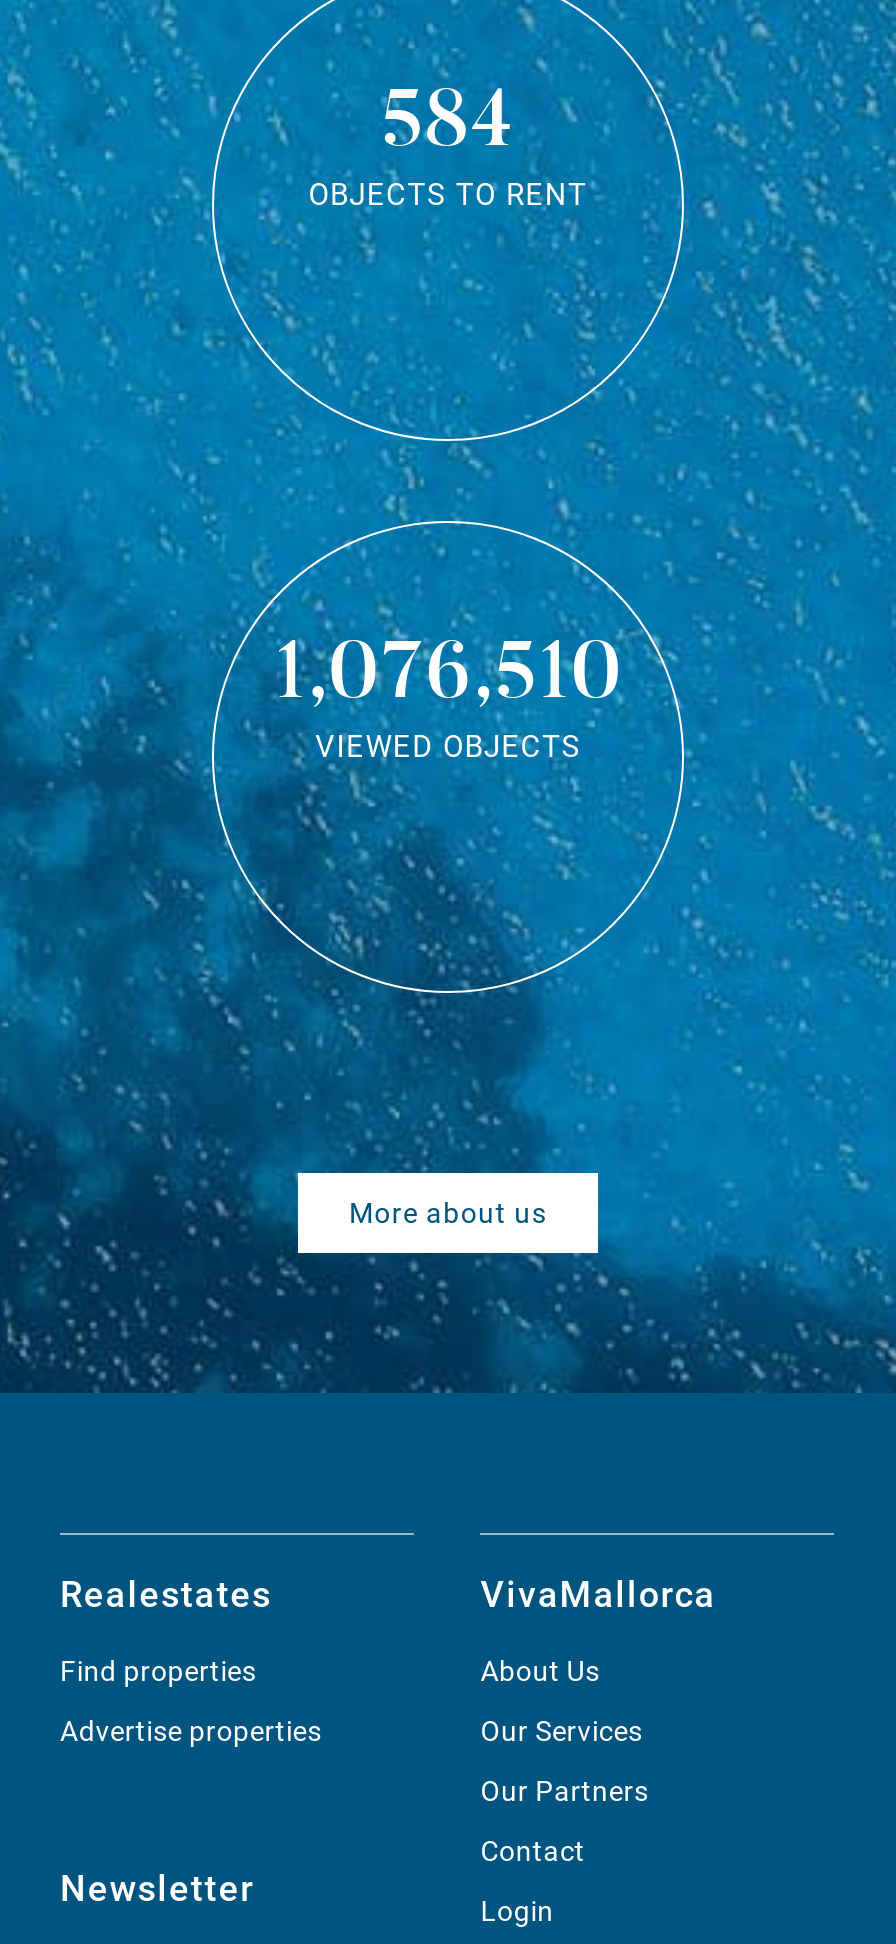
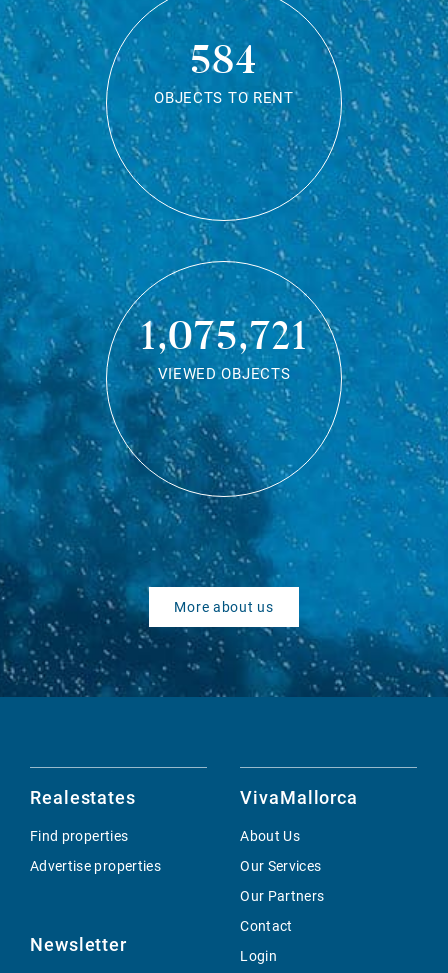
[274,620,623,722] 1,076,510 -> [140,310,308,361] 1,075,721

